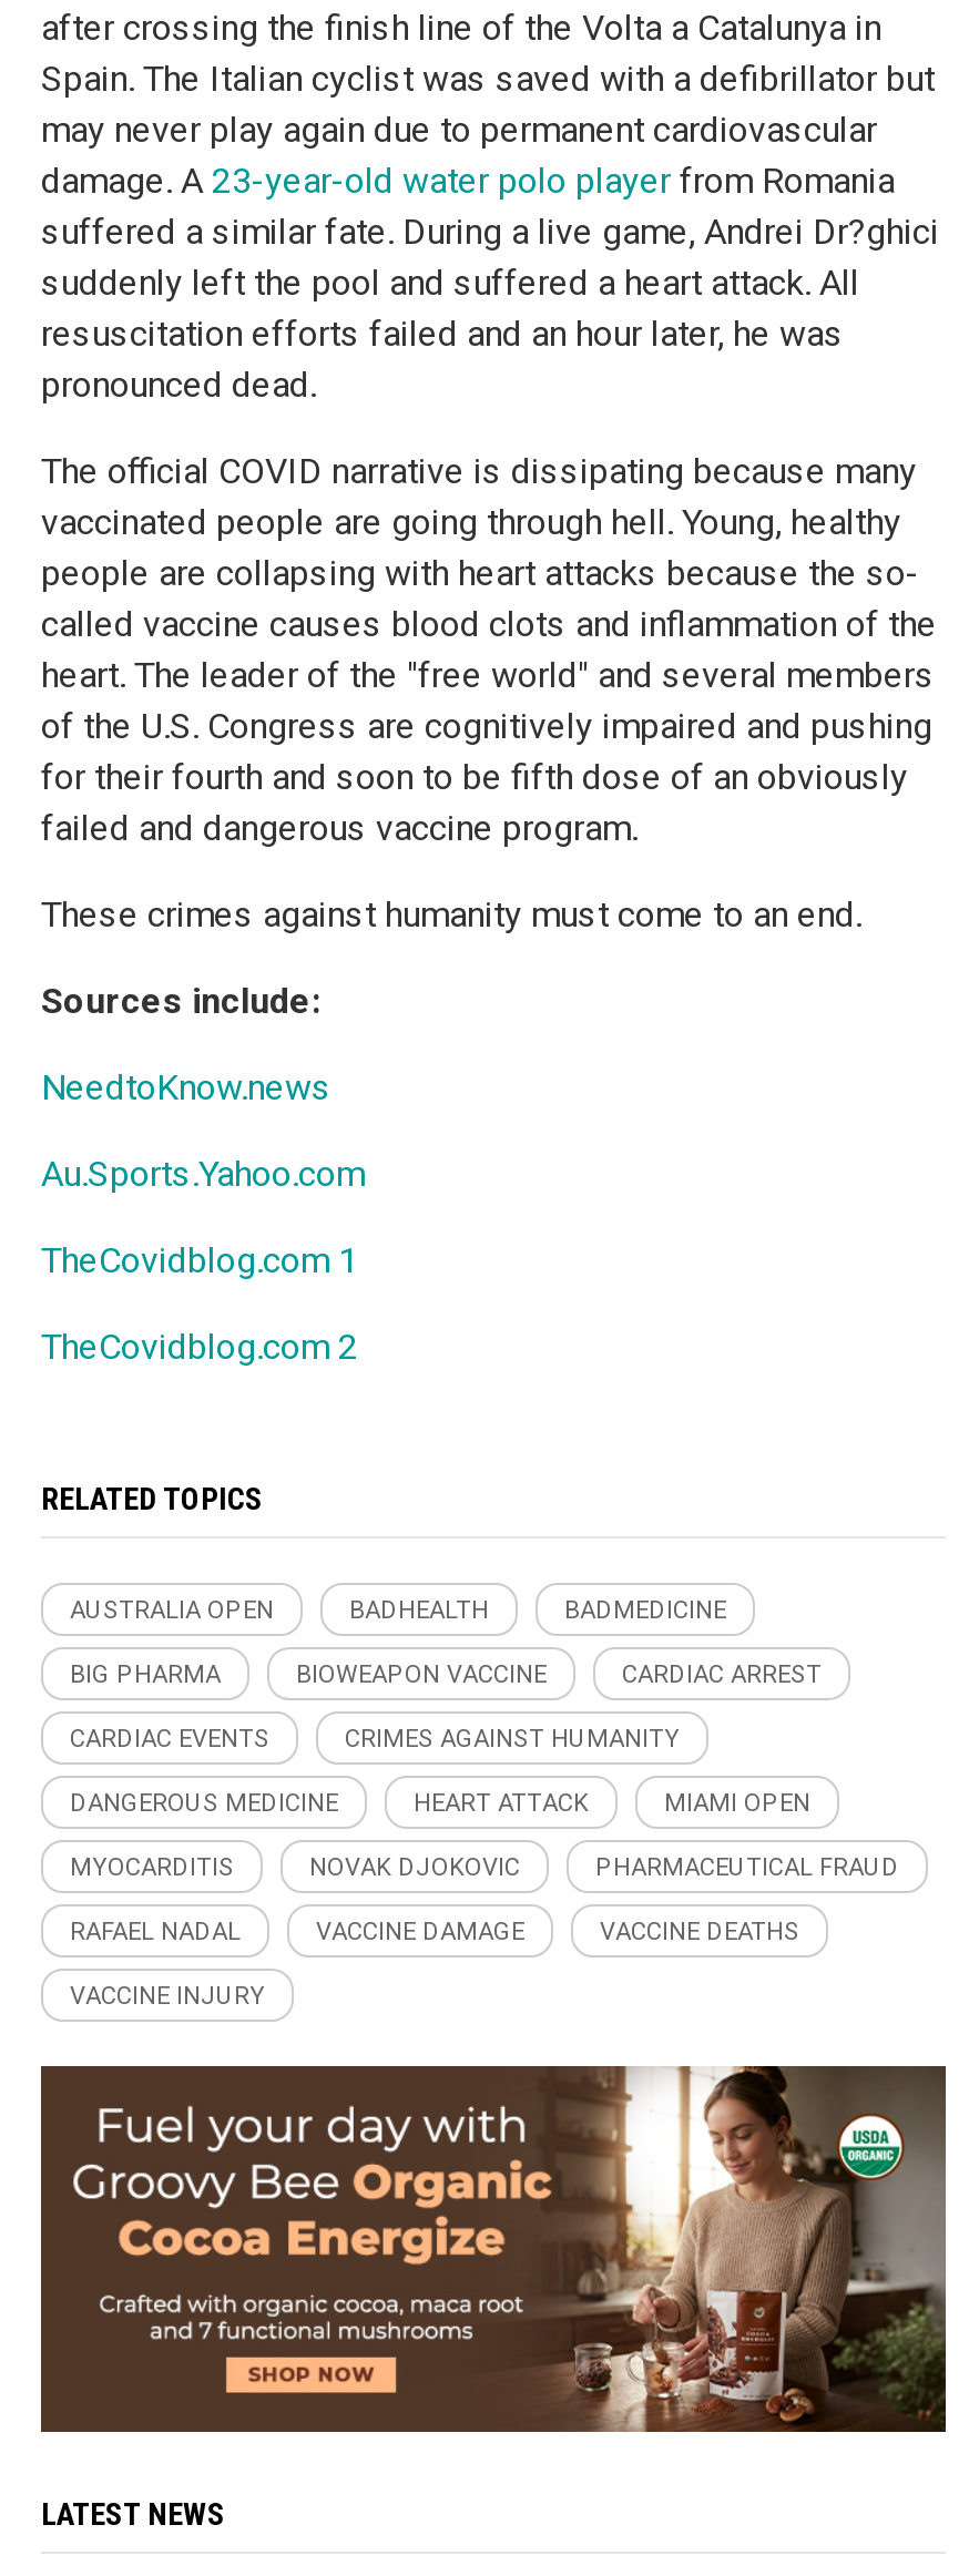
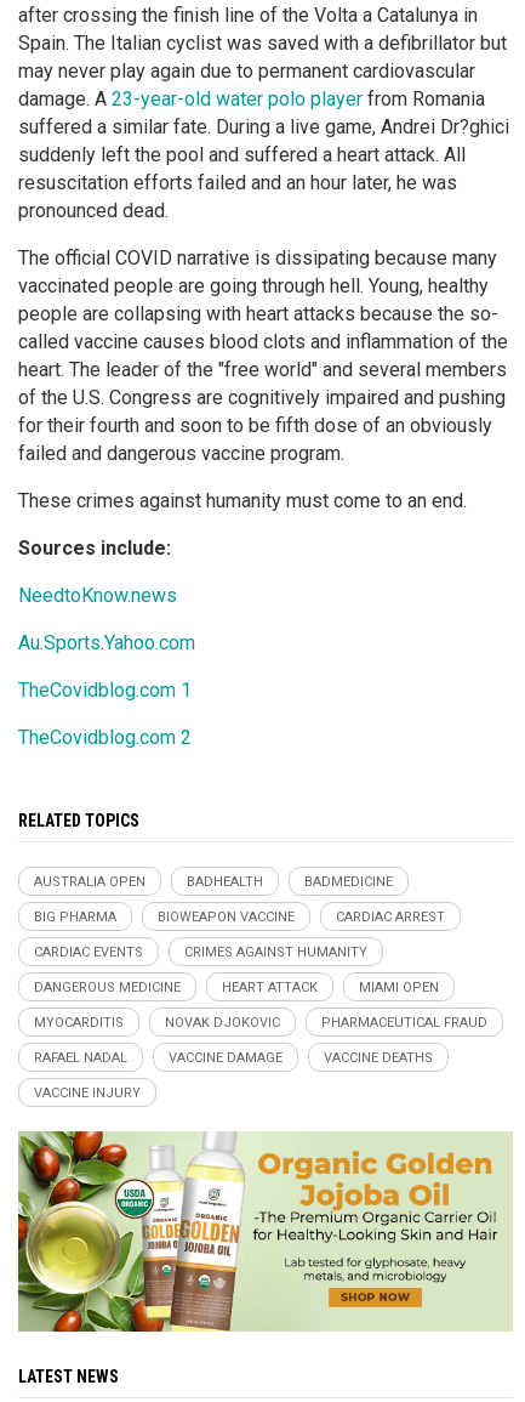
[39,2064,948,2434] [image] -> [17,1130,513,1333] [image]

